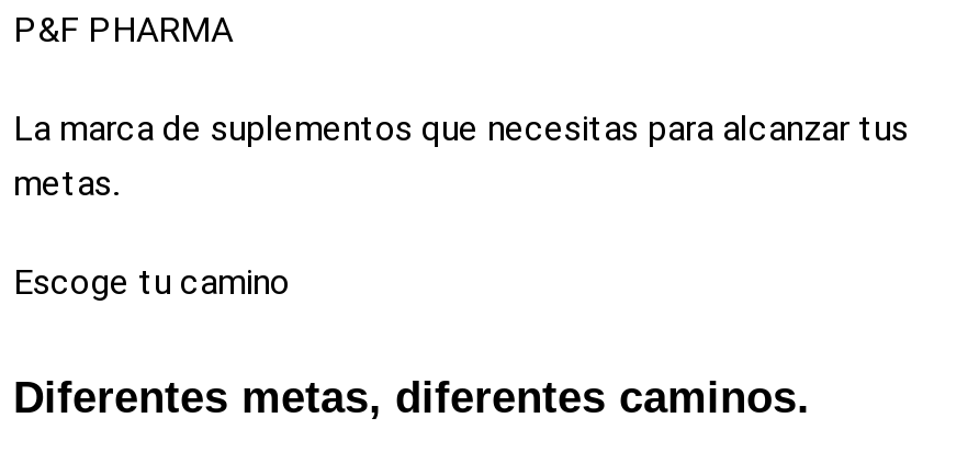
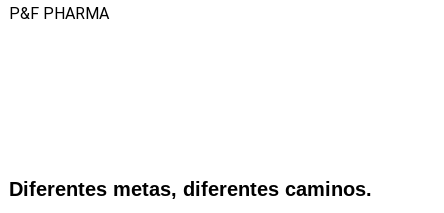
[13,108,909,303] La marca de suplementos que necesitas para alcanzar tus | metas. | Escoge tu camino -> none

